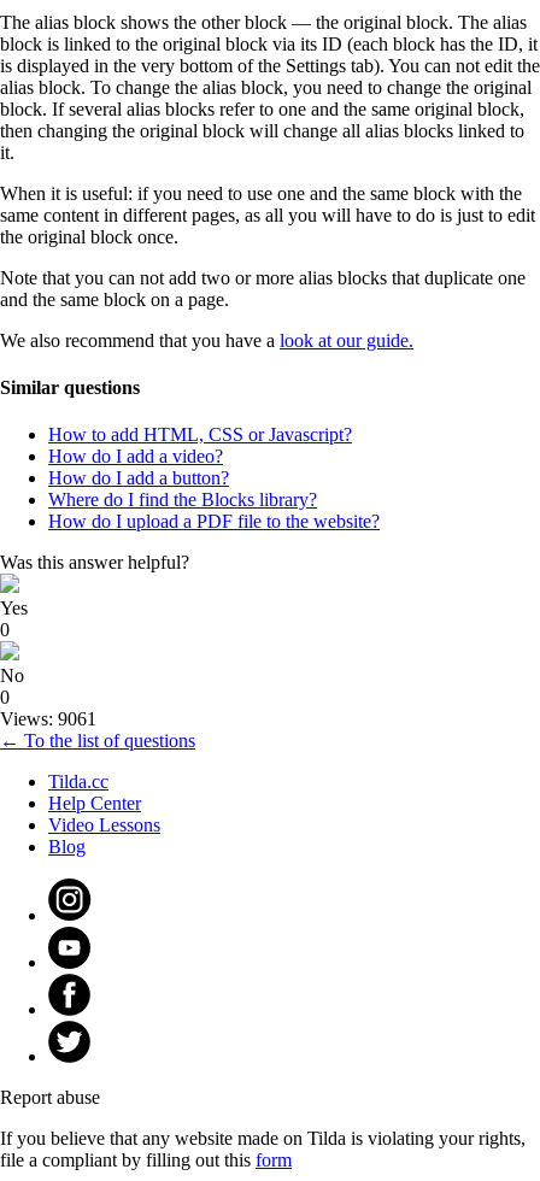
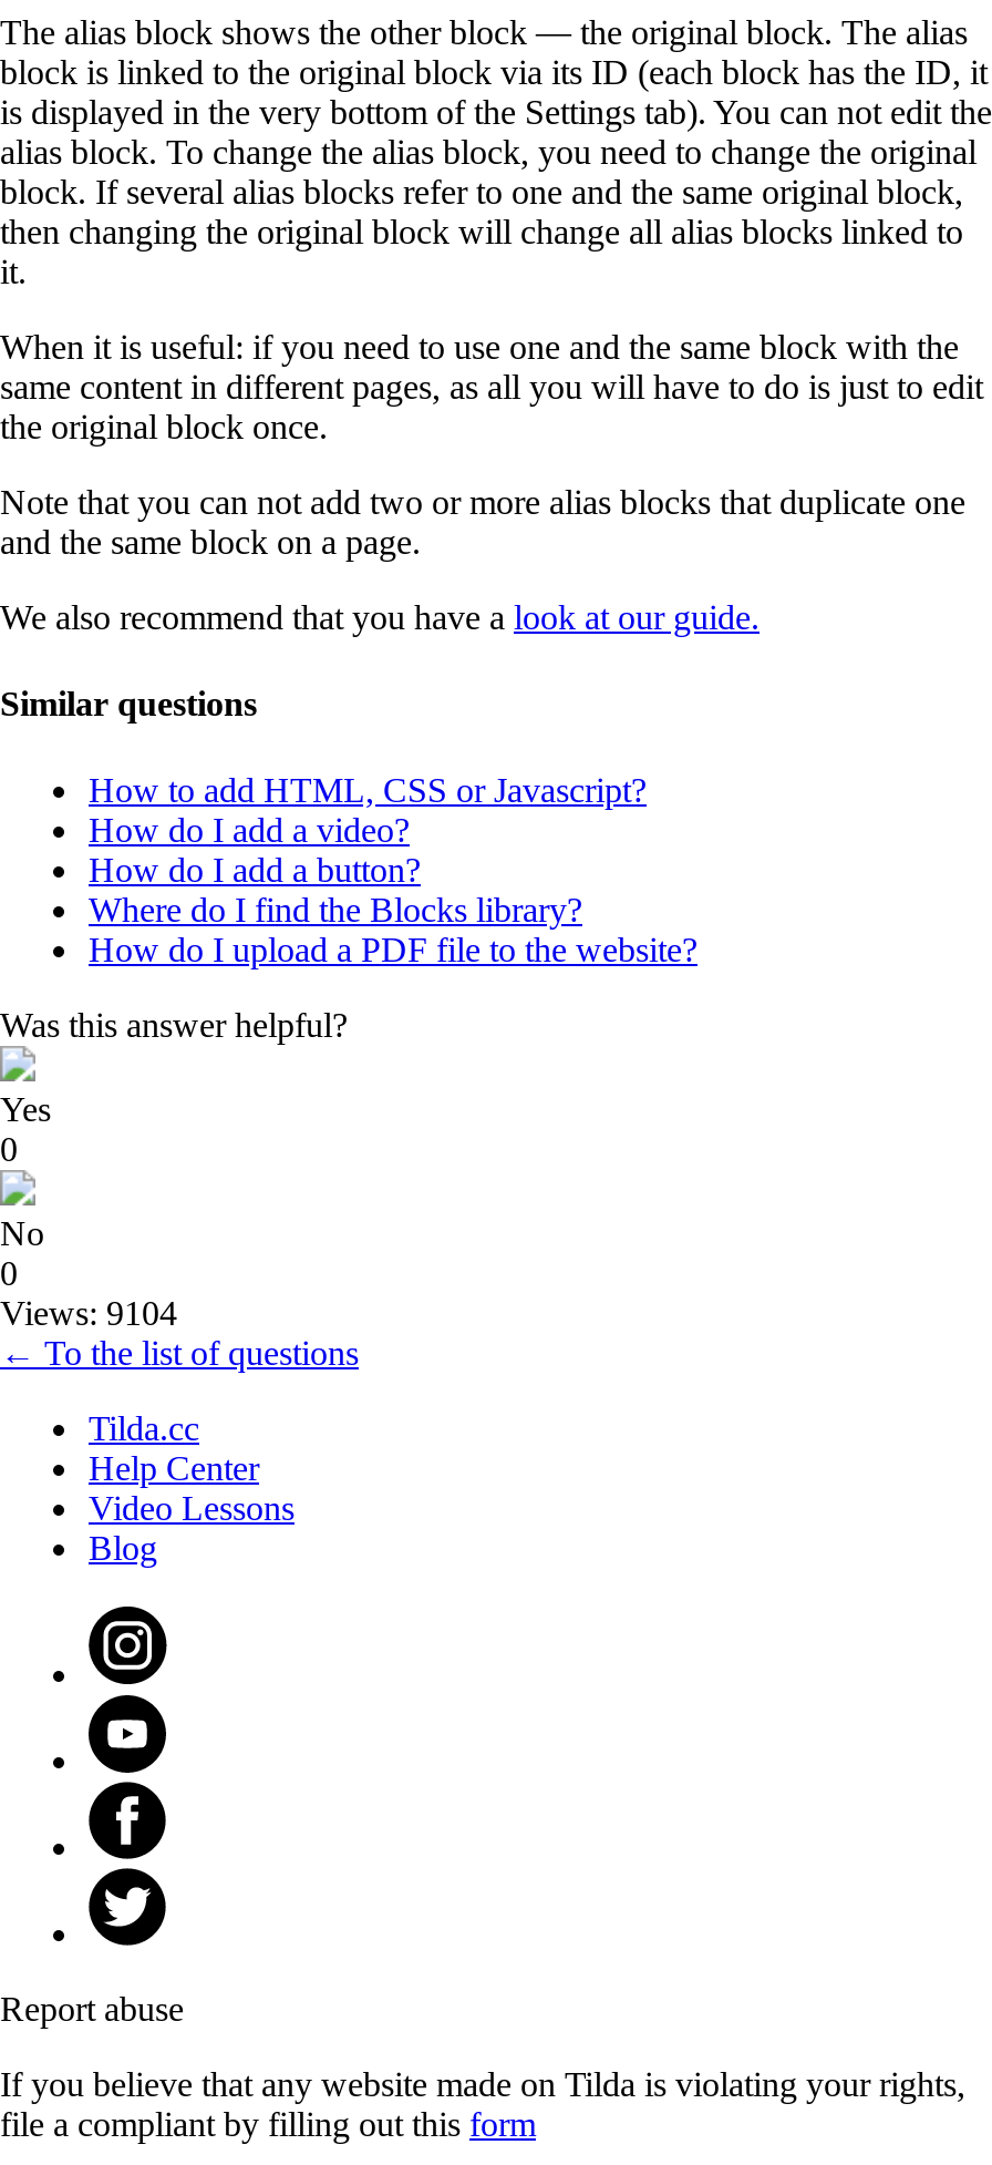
[0,709,96,730] Views: 9061 -> [0,1295,177,1333] Views: 9104

